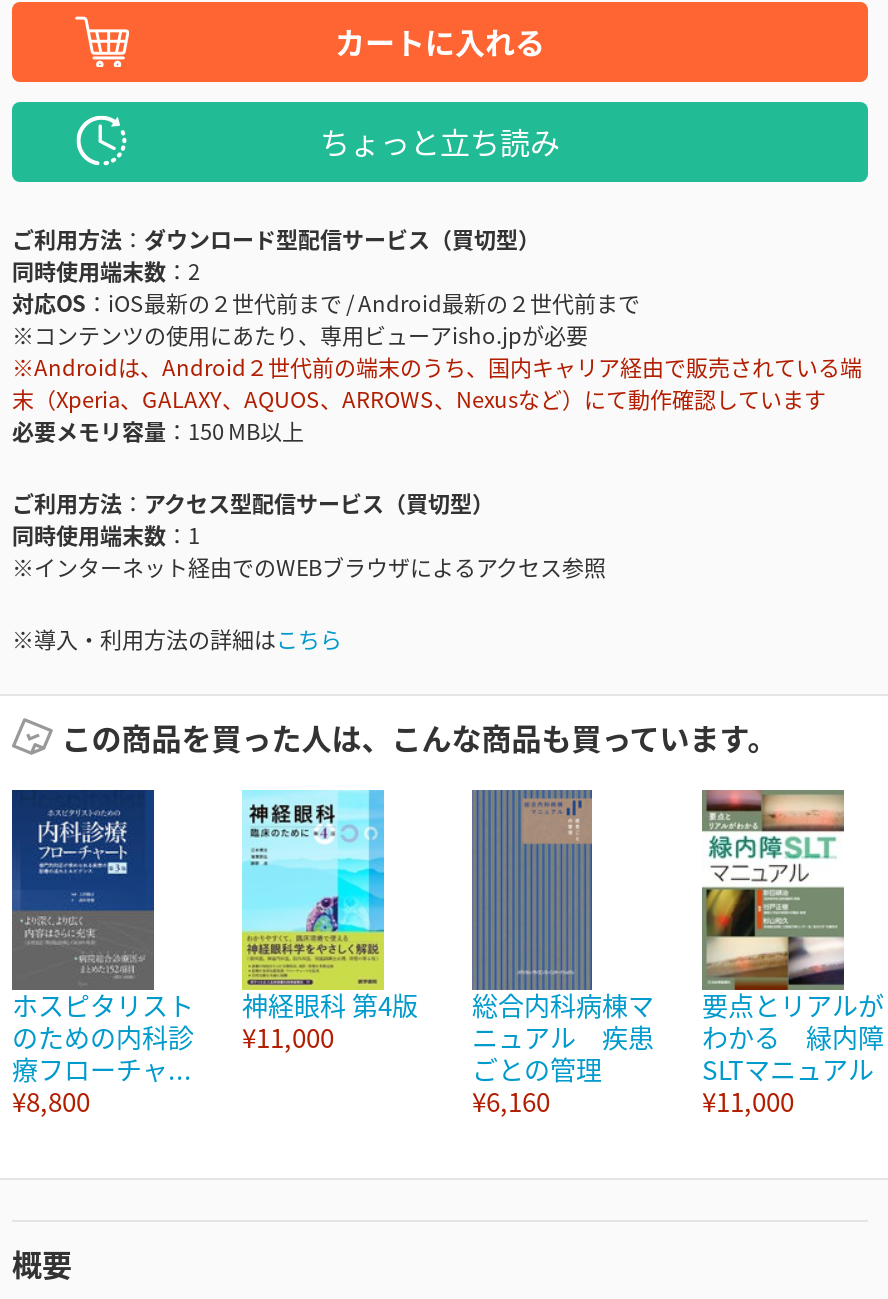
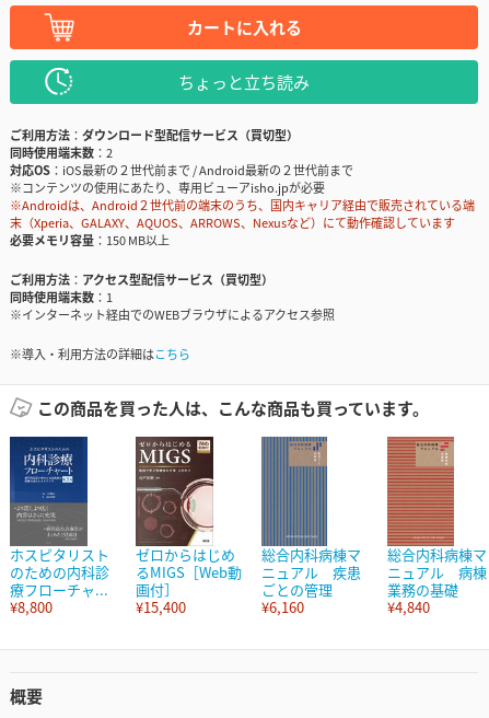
[240,788,418,1056] [image] | 神経眼科 第4版 | ¥11,000 -> [135,436,242,617] [image] | ゼロからはじめ | るMIGS［Web動 | 画付］ | ¥15,400
[702,788,884,1120] [image] | 要点とリアルが | わかる 緑内障 | SLTマニュアル | ¥11,000 -> [386,437,487,617] [image] | 総合内科病棟マ | ニュアル 病棟 | 業務の基礎 | ¥4,840

